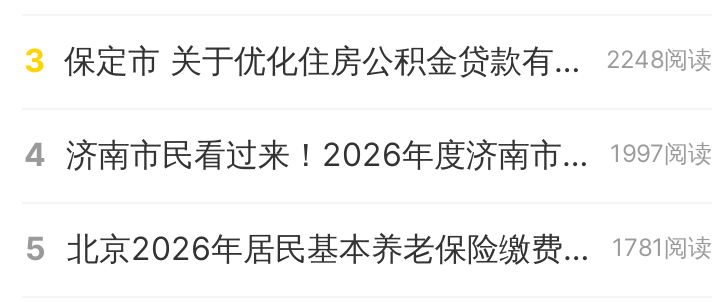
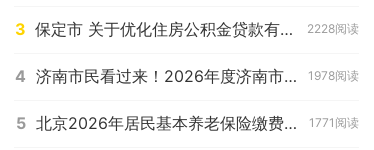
[606,45,712,75] 2248阅读 -> [307,21,359,36] 2228阅读
[610,139,712,169] 1997阅读 -> [308,68,359,83] 1978阅读
[612,233,712,263] 1781阅读 -> [309,115,359,130] 1771阅读

